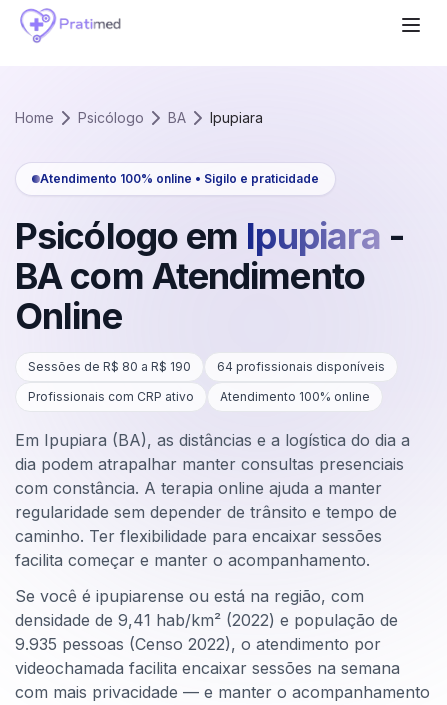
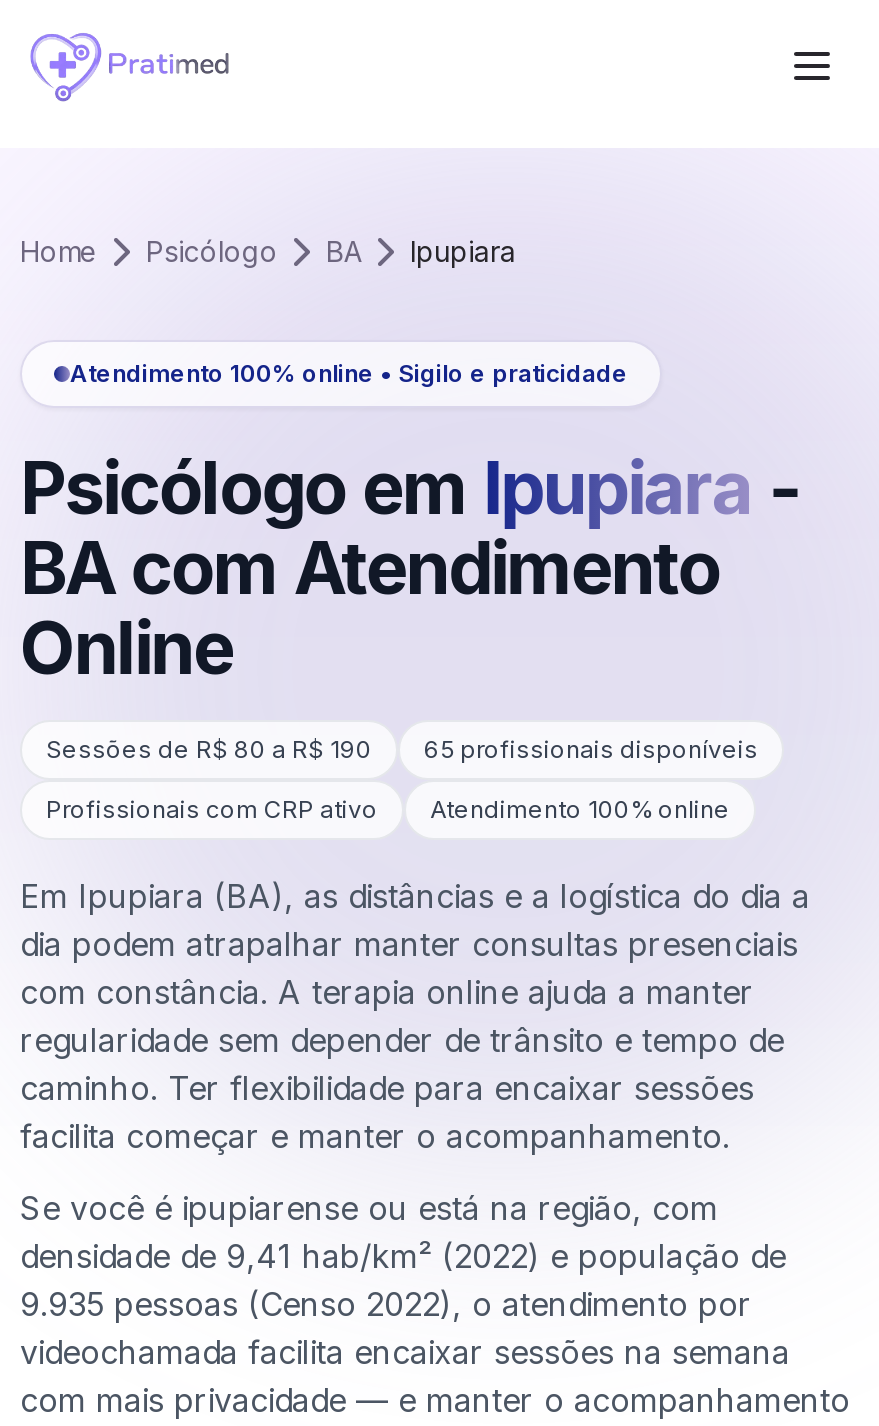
[217,359,385,374] 64 profissionais disponíveis -> [424,734,758,764] 65 profissionais disponíveis

